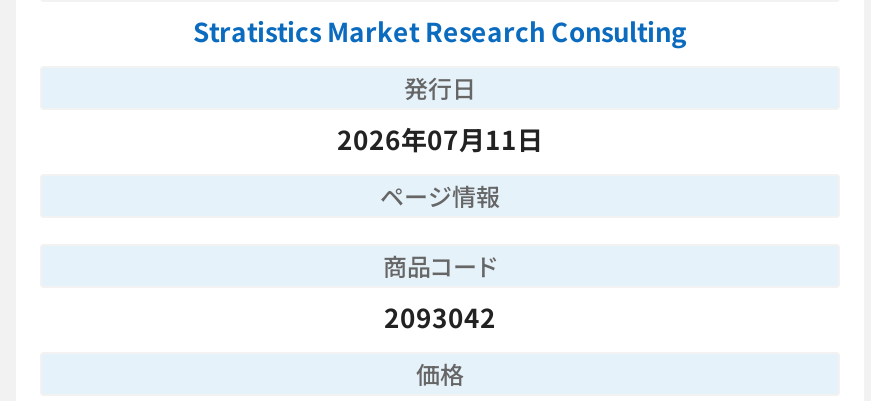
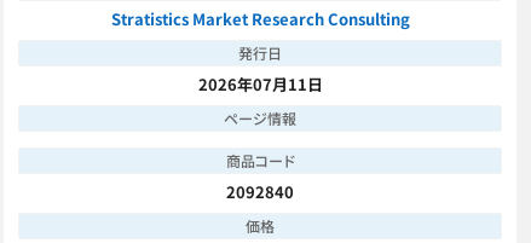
[384,298,496,336] 2093042 -> [226,180,294,203] 2092840

